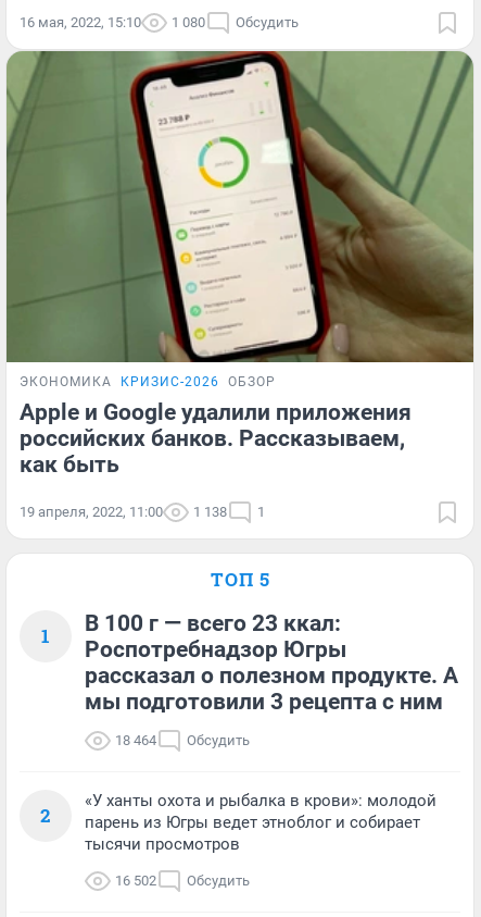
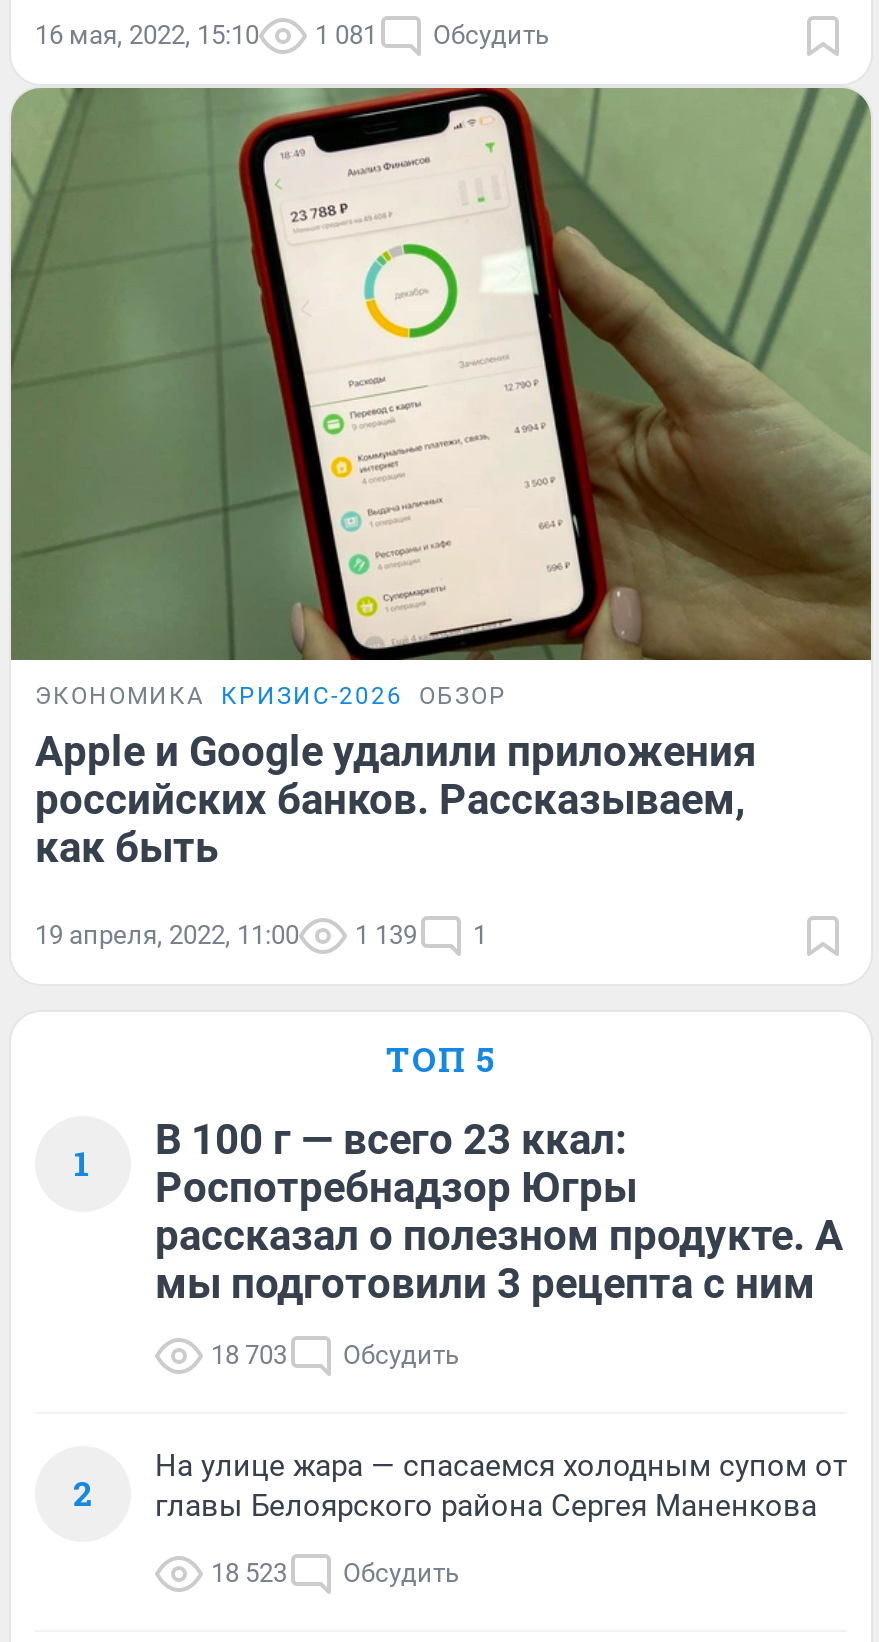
[20,14,299,30] 16 мая, 2022, 15:10 1 080 Обсудить -> [35,19,549,49] 16 мая, 2022, 15:10 1 081 Обсудить
[20,504,265,520] 19 апреля, 2022, 11:00 1 138 1 -> [35,920,487,950] 19 апреля, 2022, 11:00 1 139 1
[115,732,250,749] 18 464 Обсудить -> [211,1340,459,1370] 18 703 Обсудить
[85,791,436,854] «У ханты охота и рыбалка в крови»: молодой | парень из Югры ведет этноблог и собирает | тысячи просмотров -> [155,1448,847,1524] На улице жара — спасаемся холодным супом от | главы Белоярского района Сергея Маненкова
[115,873,250,889] 16 502 Обсудить -> [211,1558,459,1588] 18 523 Обсудить

